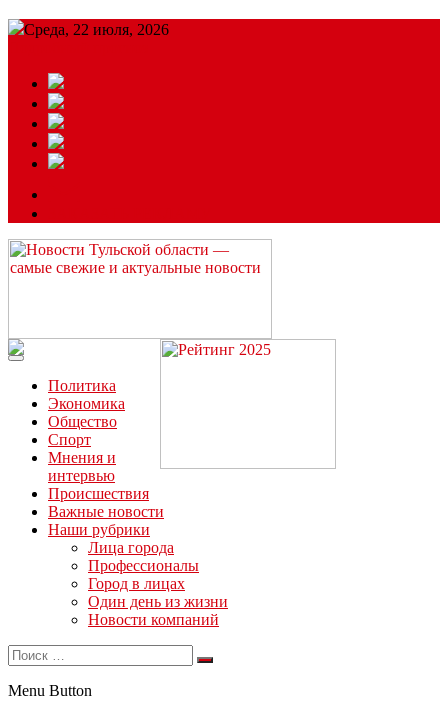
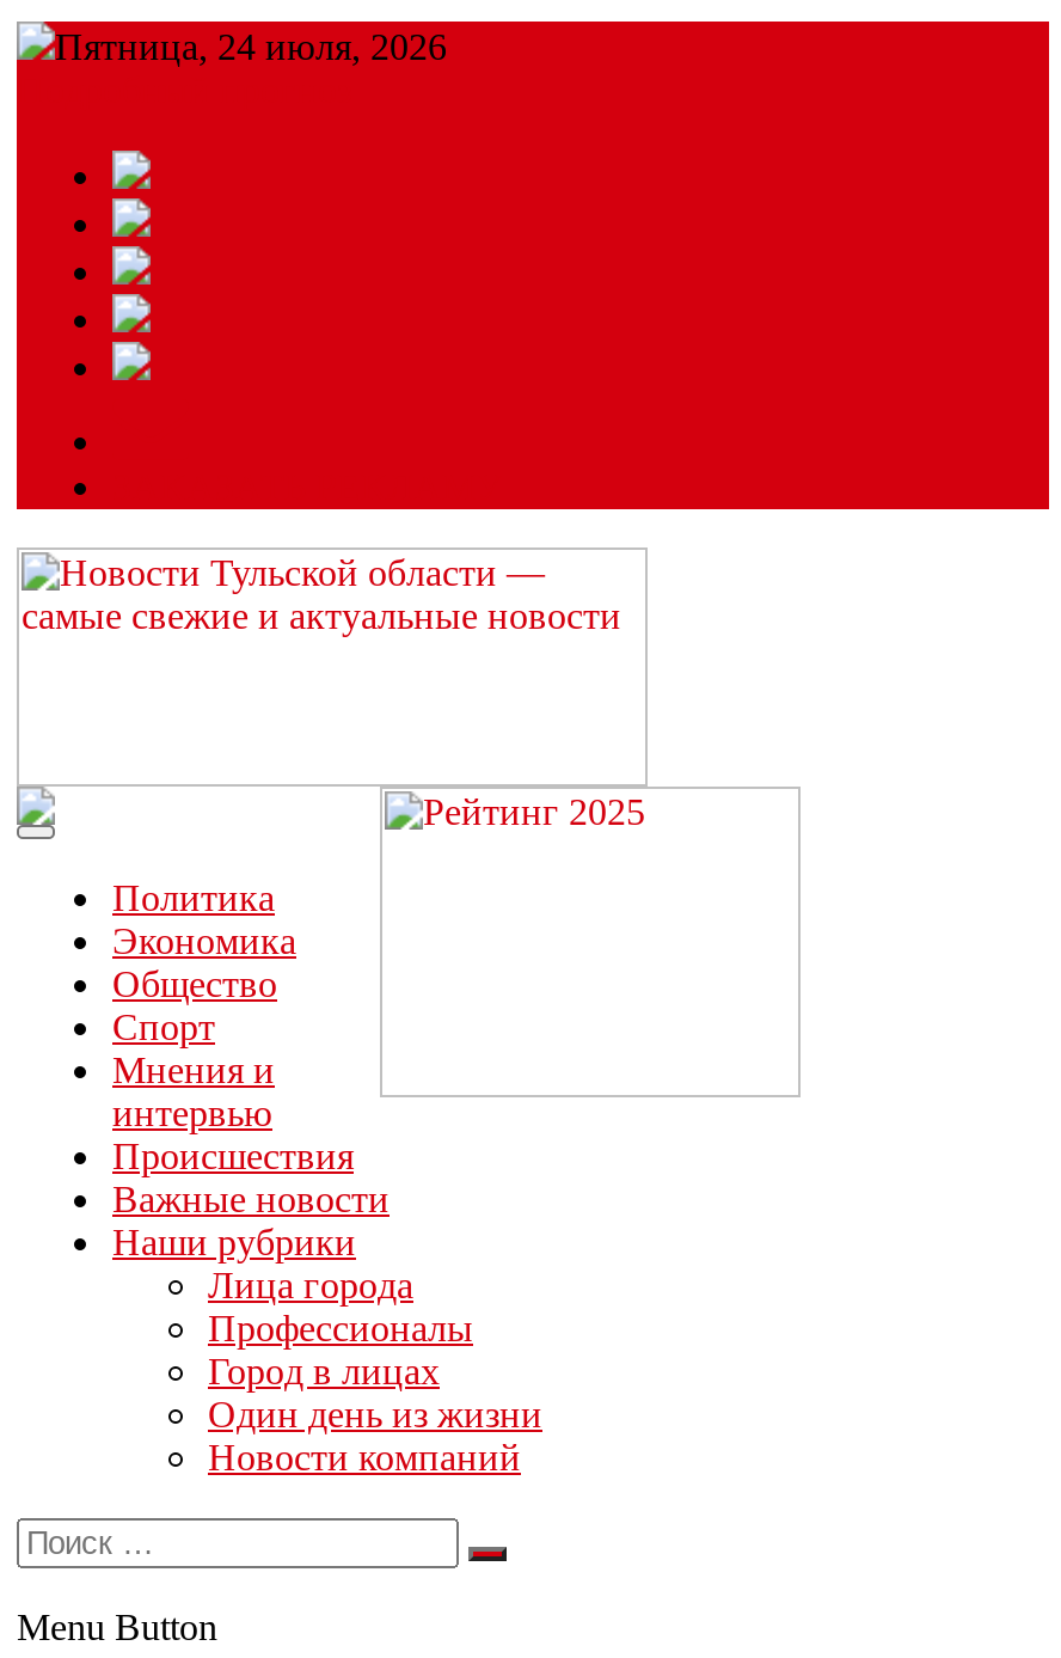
[24,21,169,38] Среда, 22 июля, 2026 -> [55,26,447,67] Пятница, 24 июля, 2026

